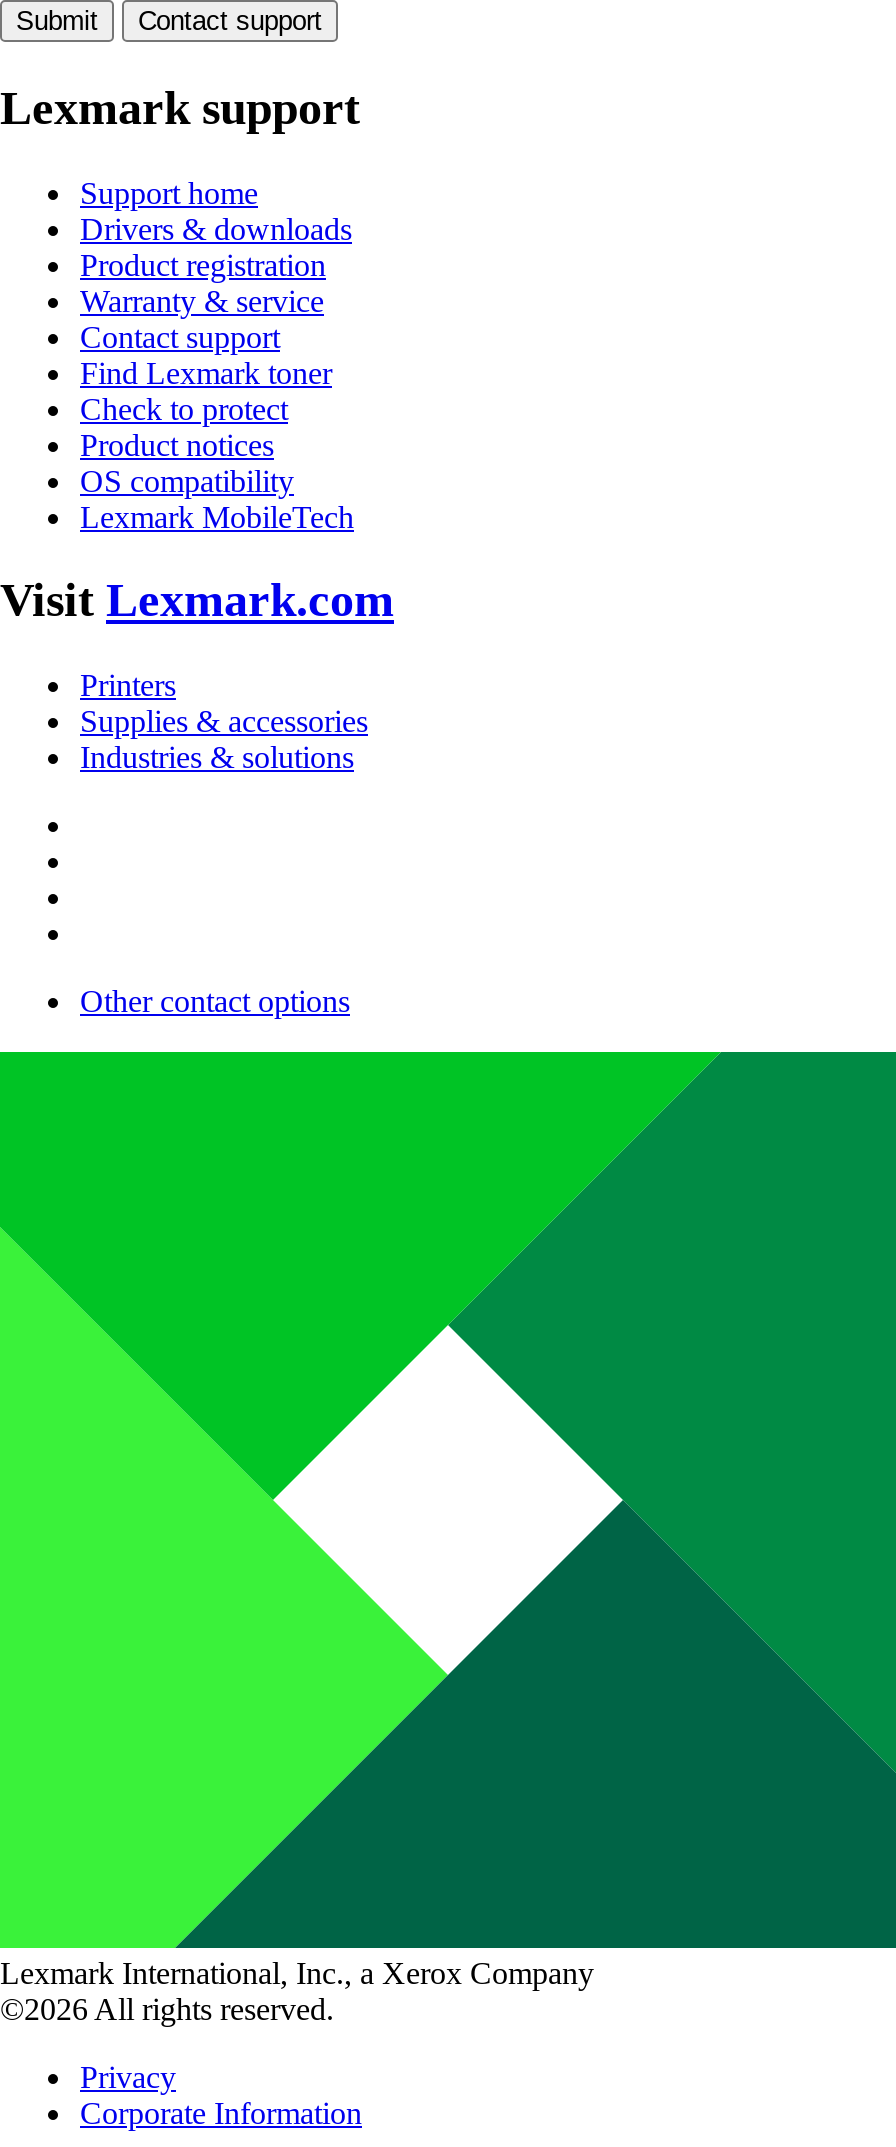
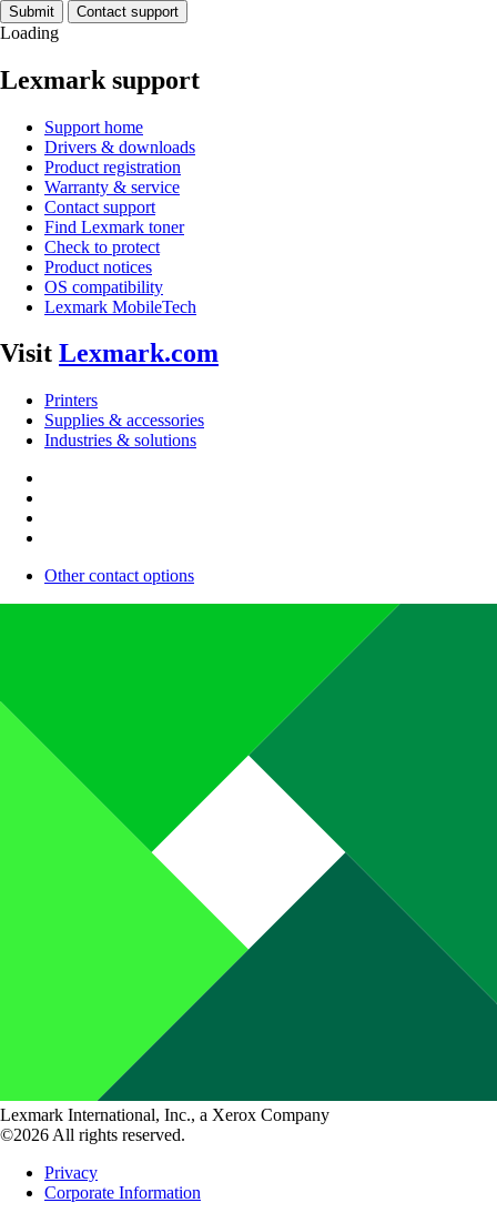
none -> [0,23,59,42] Loading

